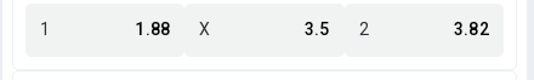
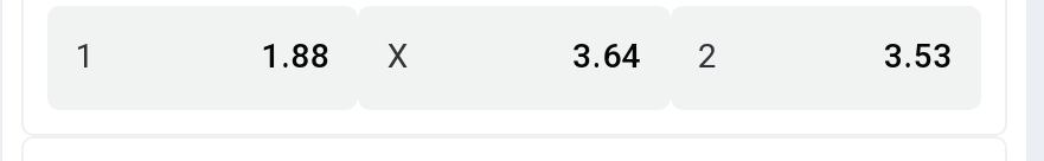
[305,19,369,39] 3.5 2 -> [573,37,718,75] 3.64 2
[454,19,489,39] 3.82 -> [884,37,953,75] 3.53

